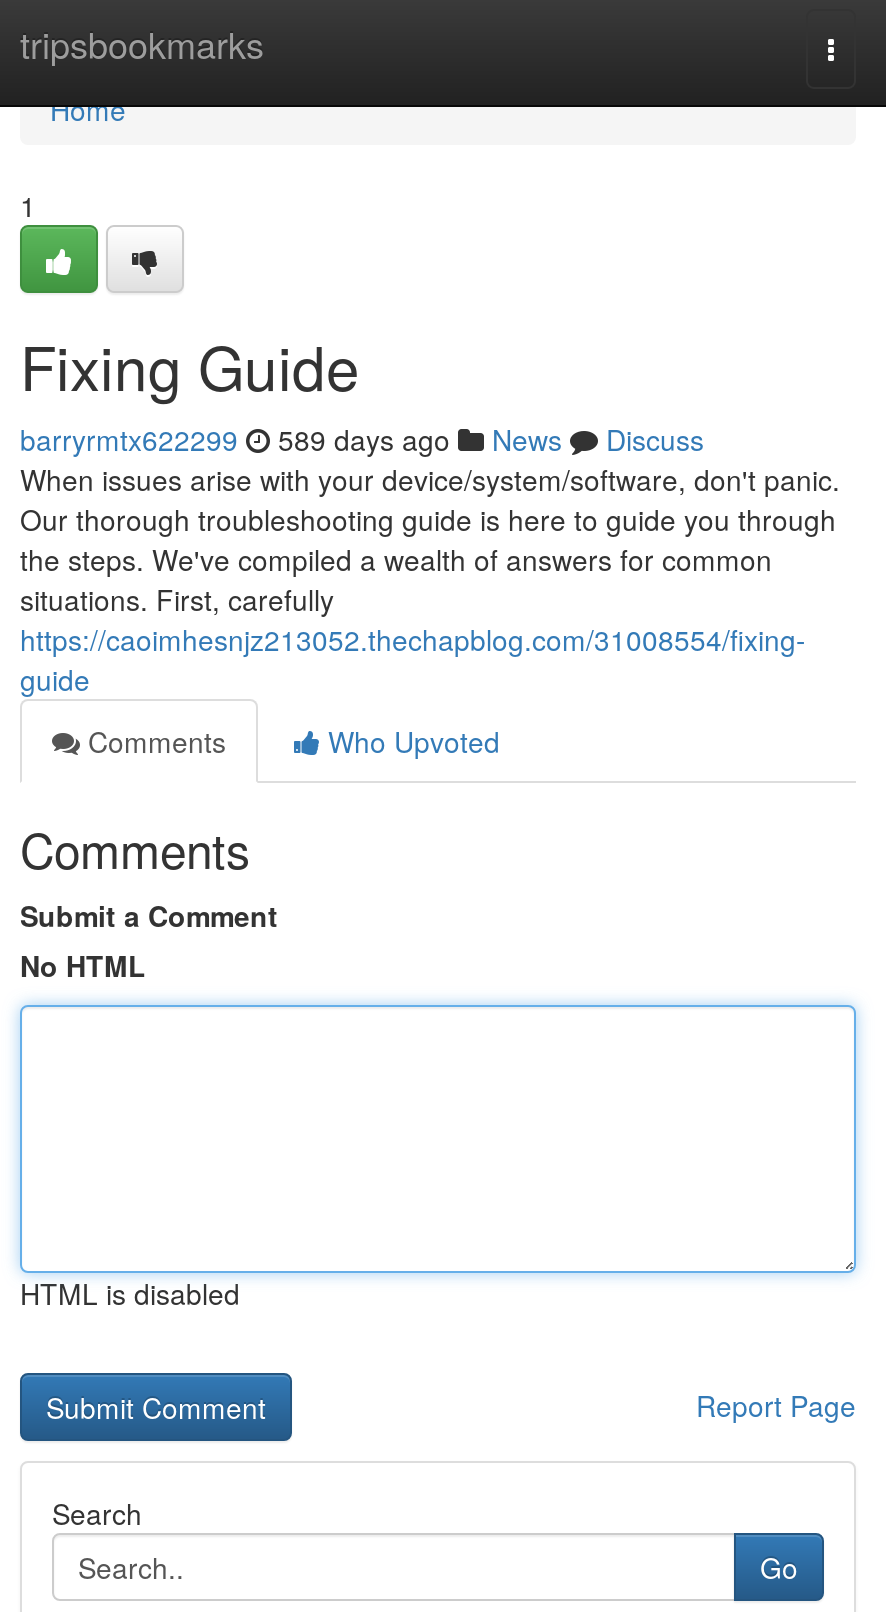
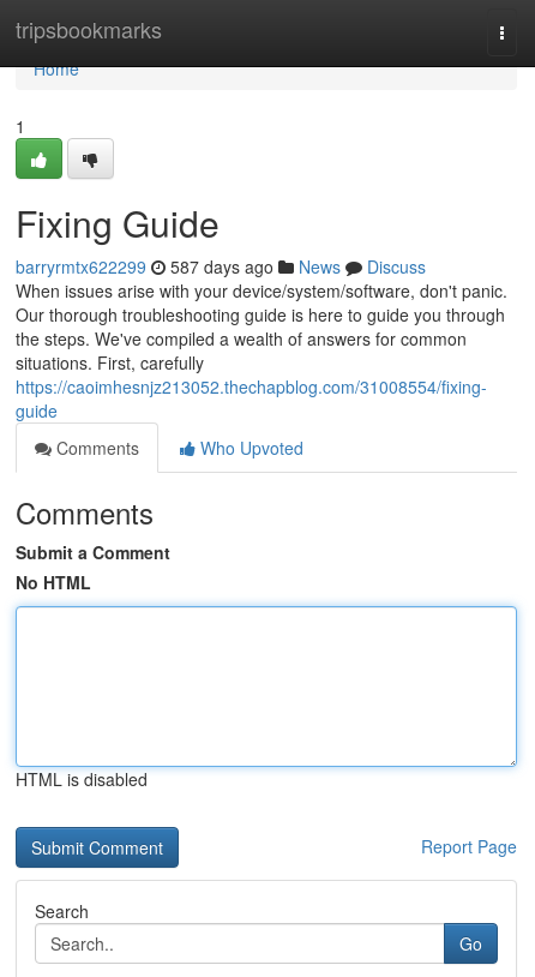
[20,419,704,459] barryrmtx622299 589 days ago News Discuss -> [16,254,426,278] barryrmtx622299 587 days ago News Discuss

